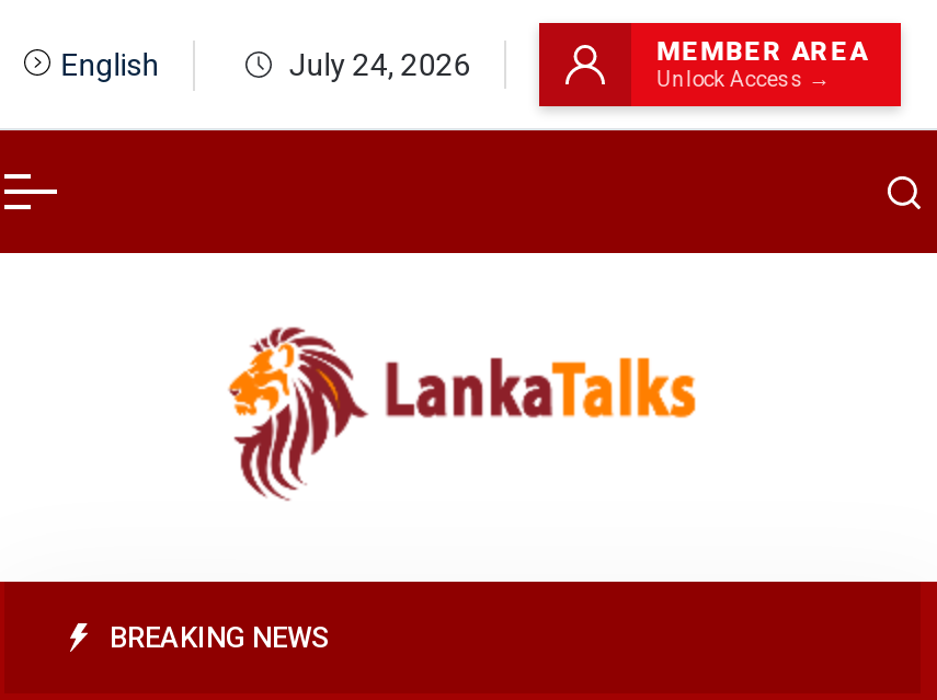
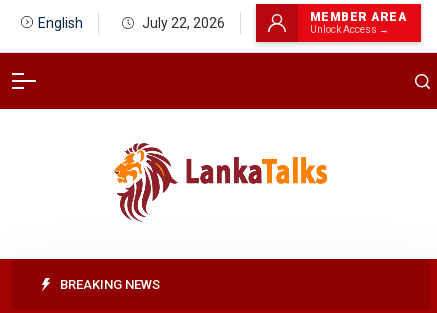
[289,47,471,82] July 24, 2026 -> [142,15,225,31] July 22, 2026

